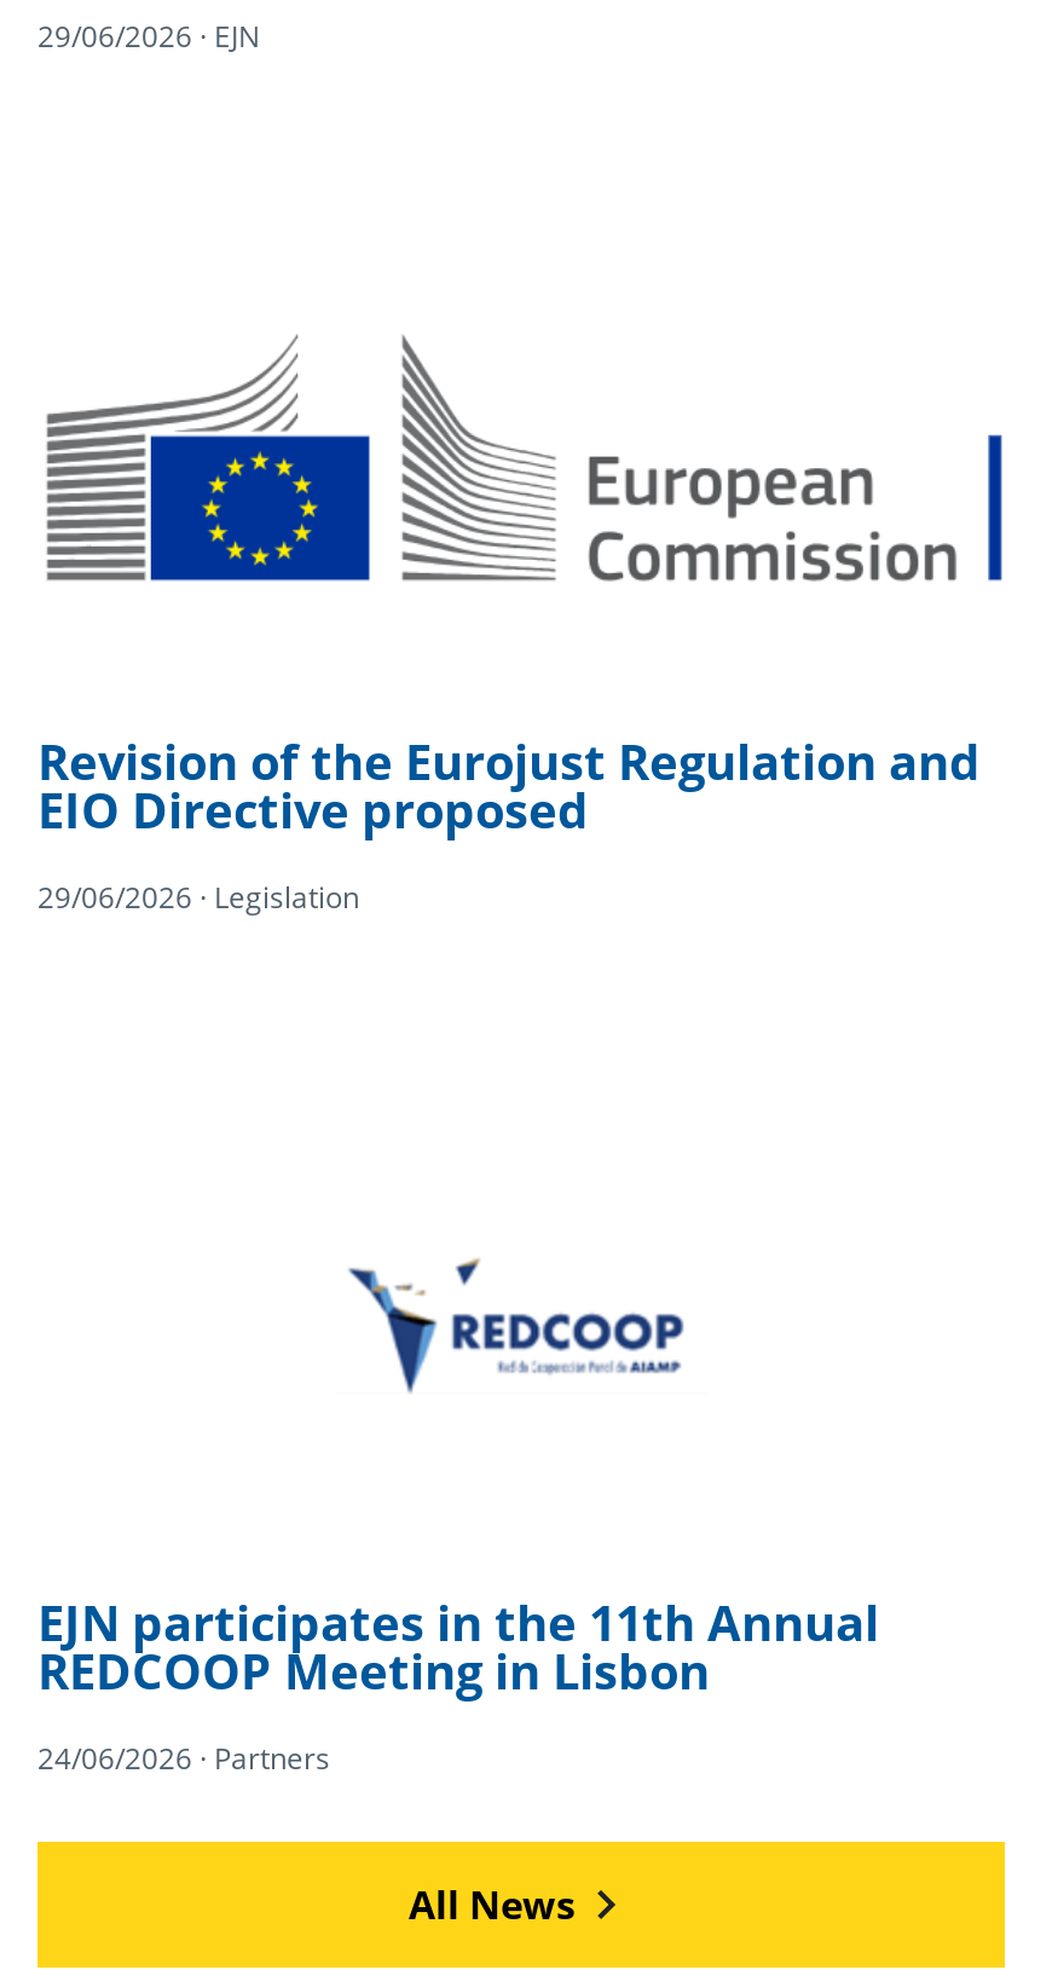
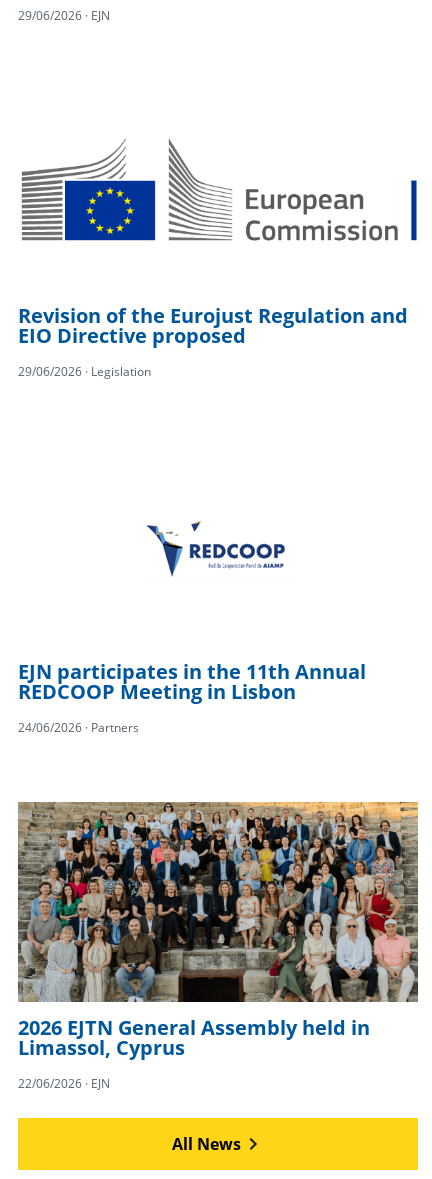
none -> [17,801,419,1092] [image] | 2026 EJTN General Assembly held in | Limassol, Cyprus | 22/06/2026 · EJN

